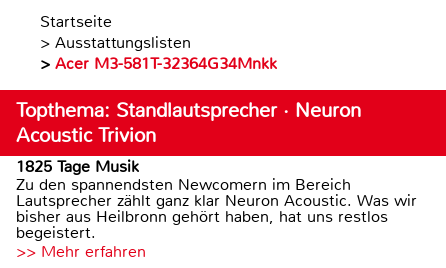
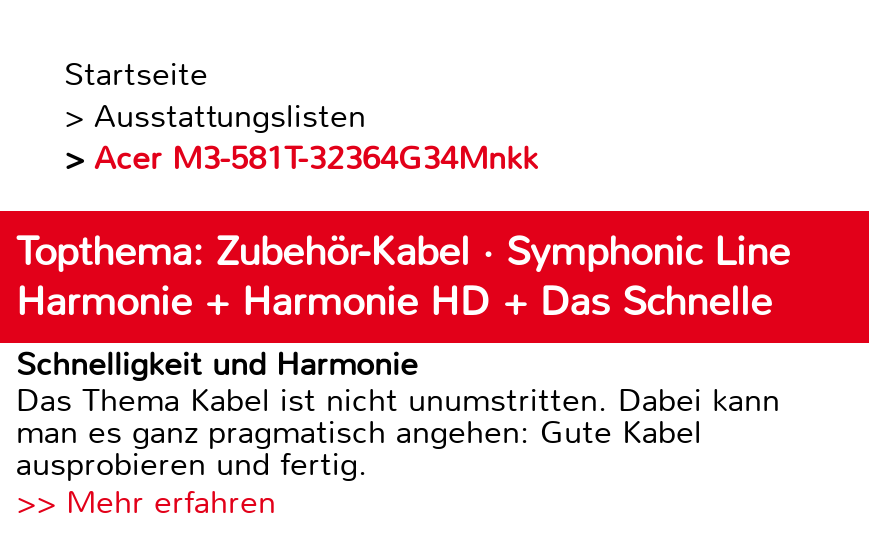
[16,98,417,243] Topthema: Standlautsprecher · Neuron | Acoustic Trivion | 1825 Tage Musik | Zu den spannendsten Newcomern im Bereich | Lautsprecher zählt ganz klar Neuron Acoustic. Was wir | bisher aus Heilbronn gehört haben, hat uns restlos | begeistert. -> [16,227,790,485] Topthema: Zubehör-Kabel · Symphonic Line | Harmonie + Harmonie HD + Das Schnelle | Schnelligkeit und Harmonie | Das Thema Kabel ist nicht unumstritten. Dabei kann | man es ganz pragmatisch angehen: Gute Kabel | ausprobieren und fertig.

